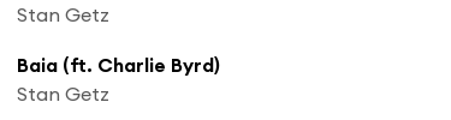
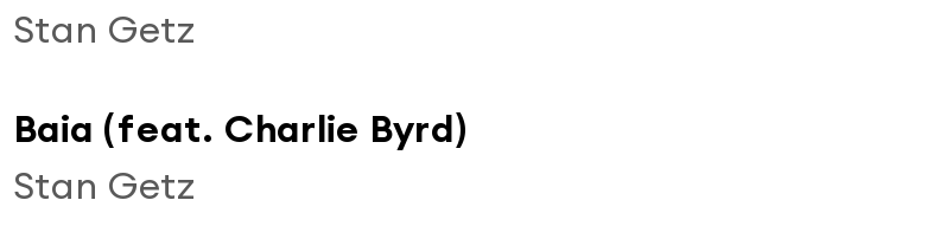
[17,53,220,77] Baia (ft. Charlie Byrd) -> [13,104,466,151] Baia (feat. Charlie Byrd)

